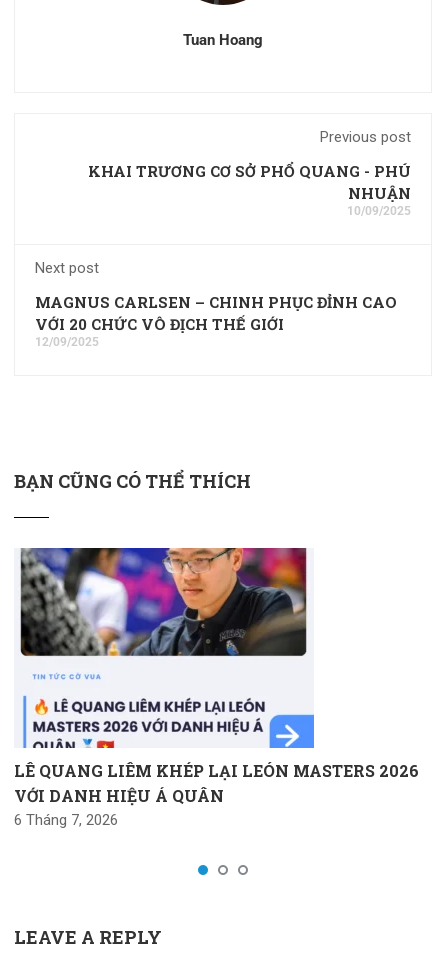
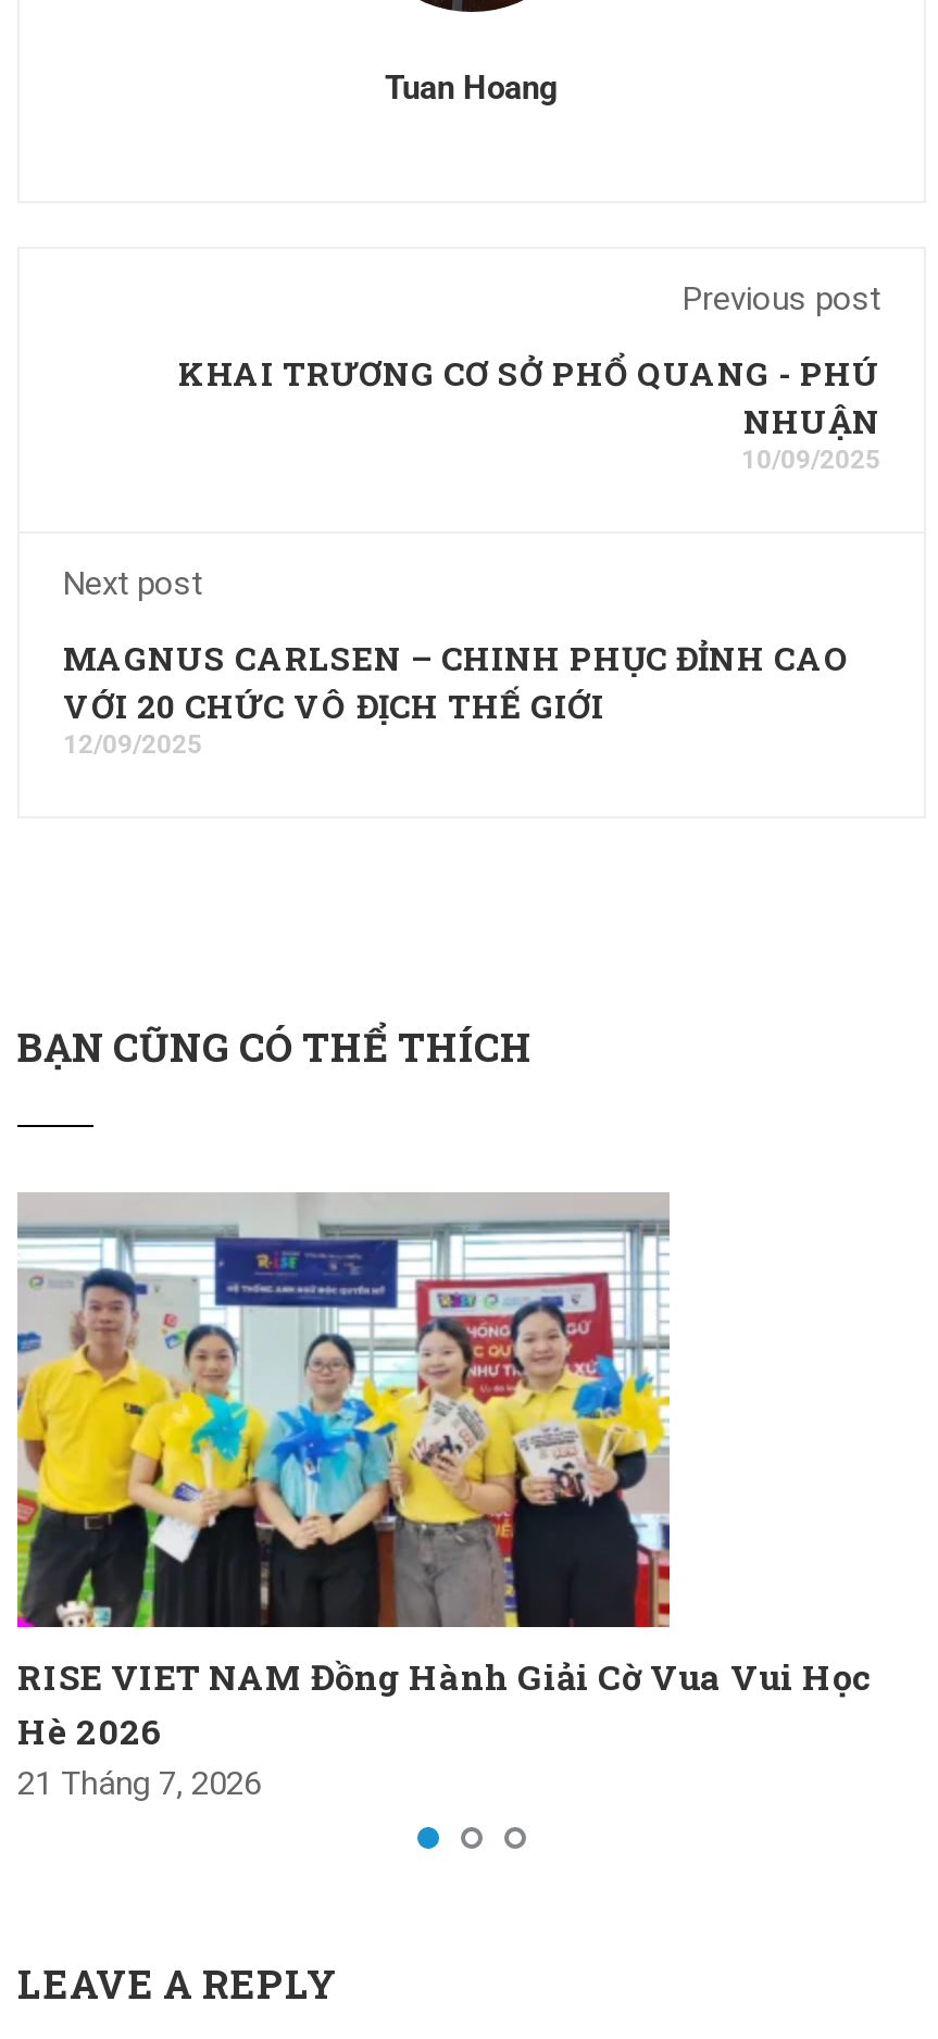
[14,547,419,829] [image] | LÊ QUANG LIÊM KHÉP LẠI LEÓN MASTERS 2026 | VỚI DANH HIỆU Á QUÂN | 6 Tháng 7, 2026 -> [15,1191,872,1802] [image] | RISE VIET NAM Đồng Hành Giải Cờ Vua Vui Học | Hè 2026 | 21 Tháng 7, 2026

